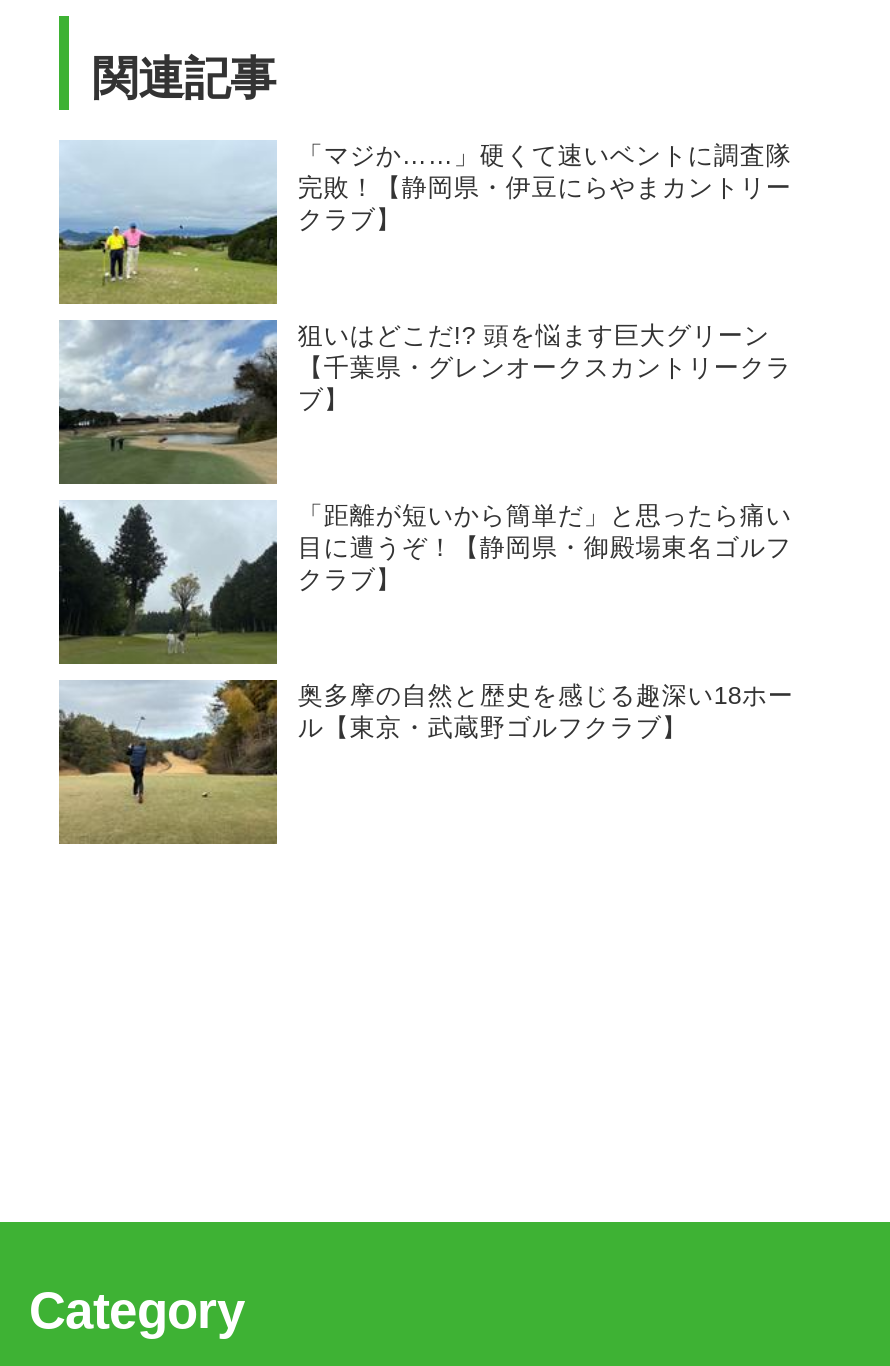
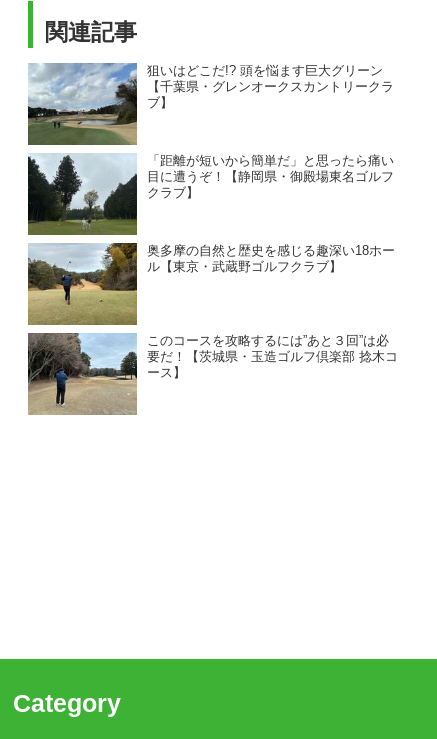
[57,142,792,304] [image] | 「マジか……」硬くて速いベントに調査隊 | 完敗！【静岡県・伊豆にらやまカントリー | クラブ】 -> none
moved [55,322,794,844] -> [26,64,395,325]: [image] | 狙いはどこだ!? 頭を悩ます巨大グリーン | 【千葉県・グレンオークスカントリークラ | ... | 奥多摩の自然と歴史を感じる趣深い18ホー | ル【東京・武蔵野ゴルフクラブ】
none -> [27,332,398,416] [image] | このコースを攻略するには”あと３回”は必 | 要だ！【茨城県・玉造ゴルフ倶楽部 捻木コ | ース】

